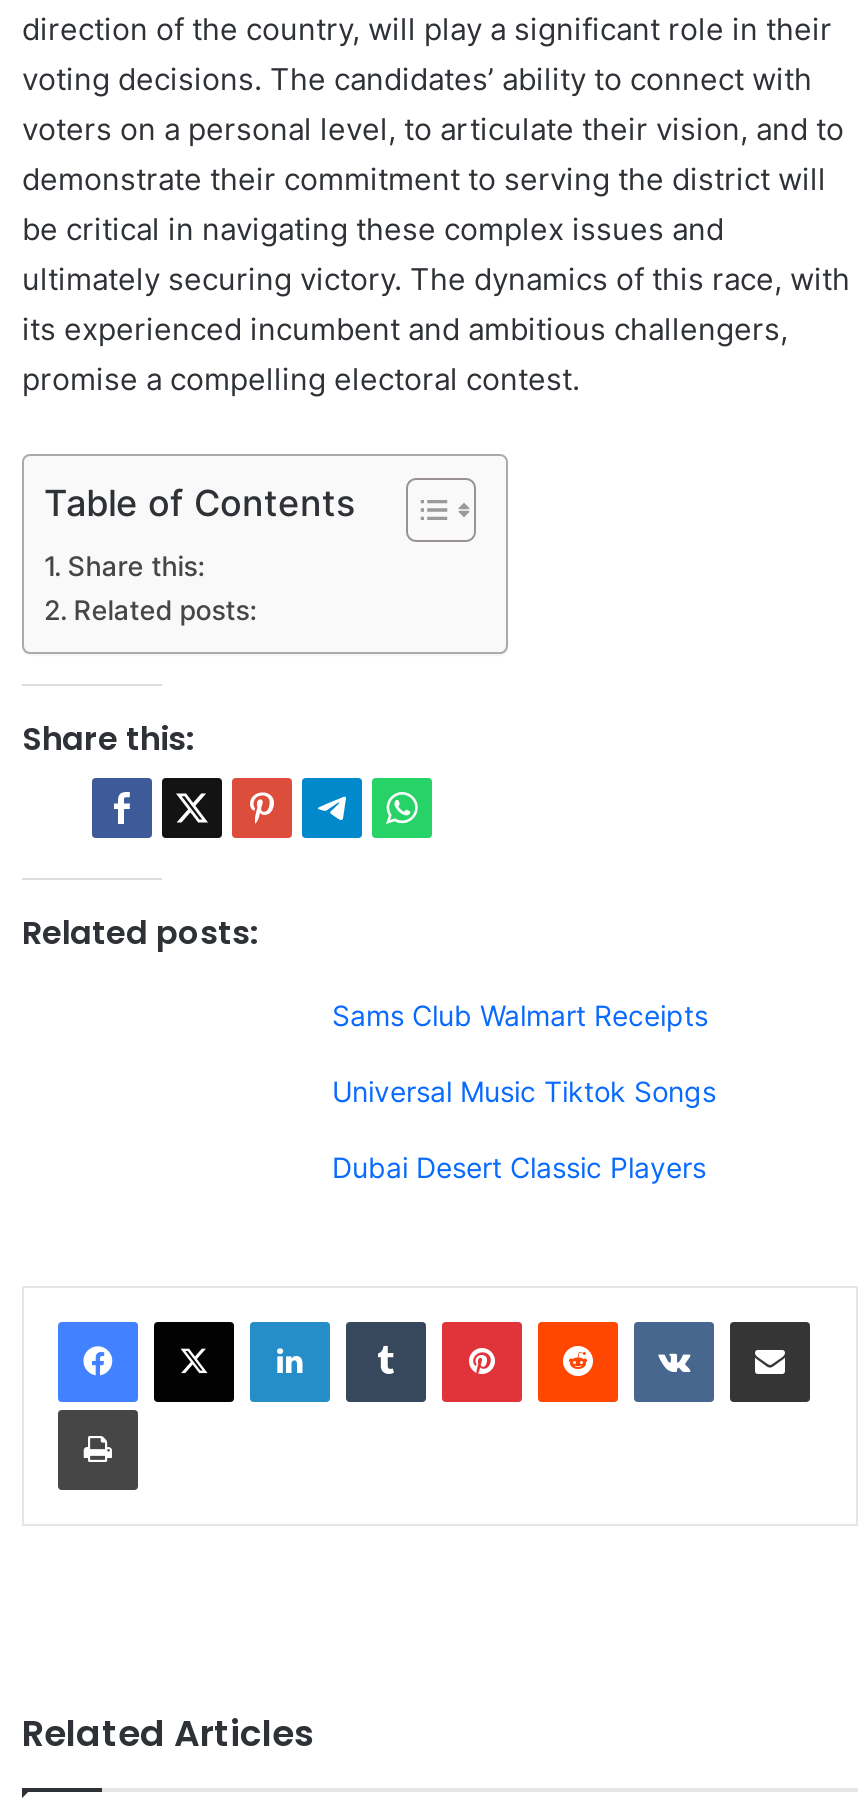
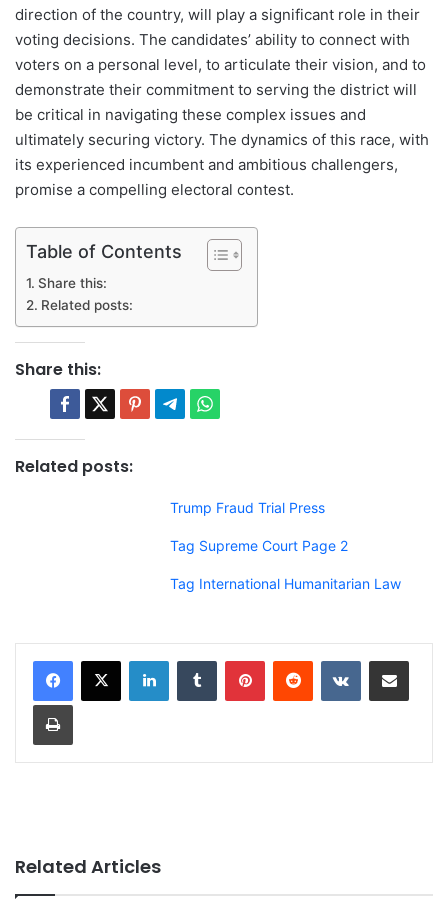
[332,997,708,1031] Sams Club Walmart Receipts -> [170,499,325,516] Trump Fraud Trial Press
[332,1073,716,1107] Universal Music Tiktok Songs -> [170,537,348,554] Tag Supreme Court Page 2
[332,1149,706,1183] Dubai Desert Classic Players -> [170,575,401,592] Tag International Humanitarian Law

